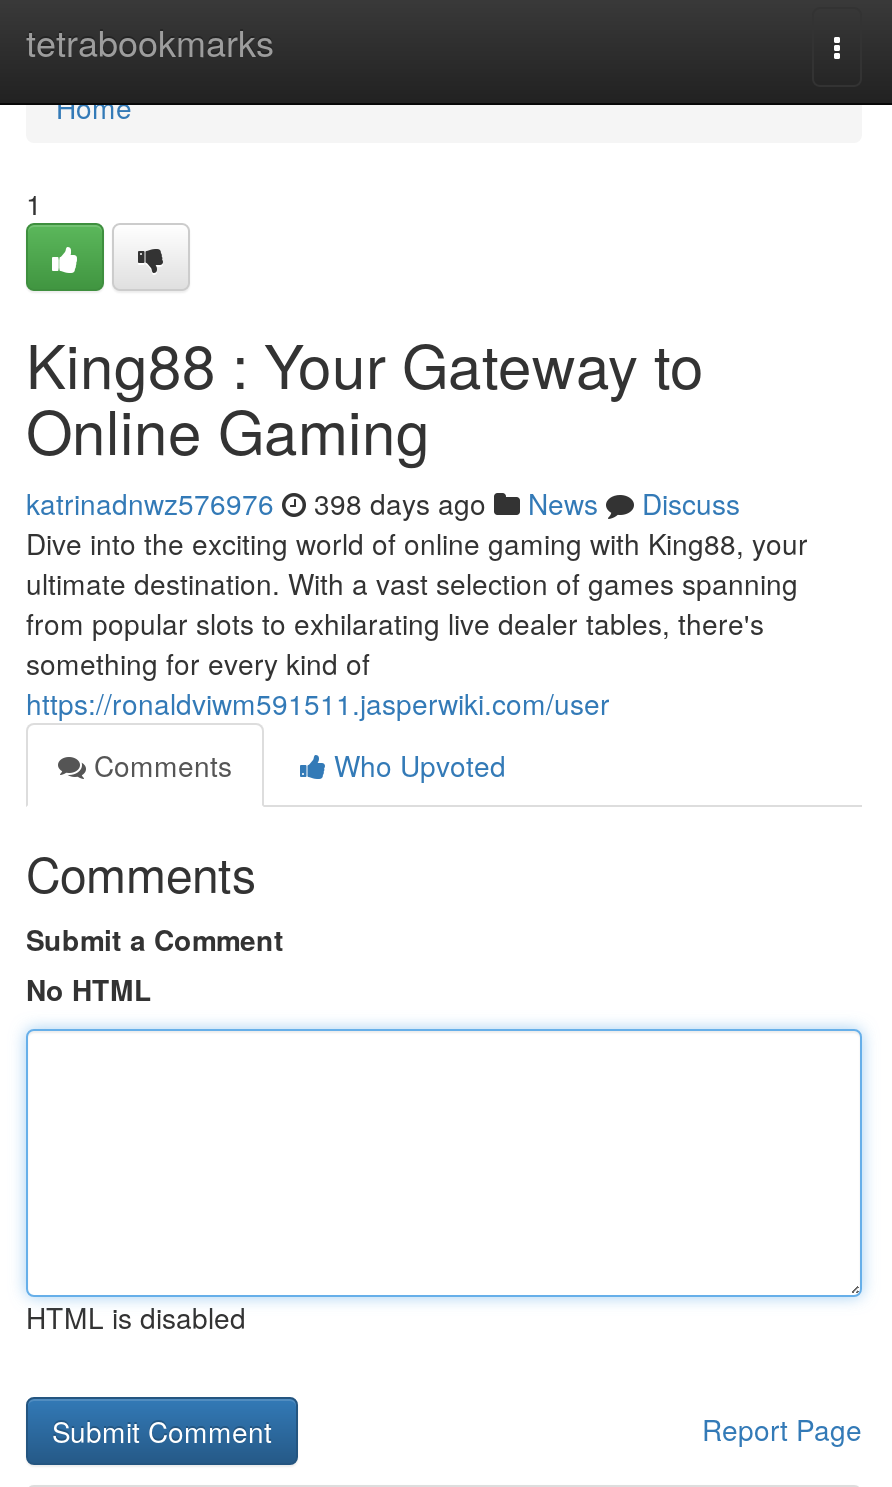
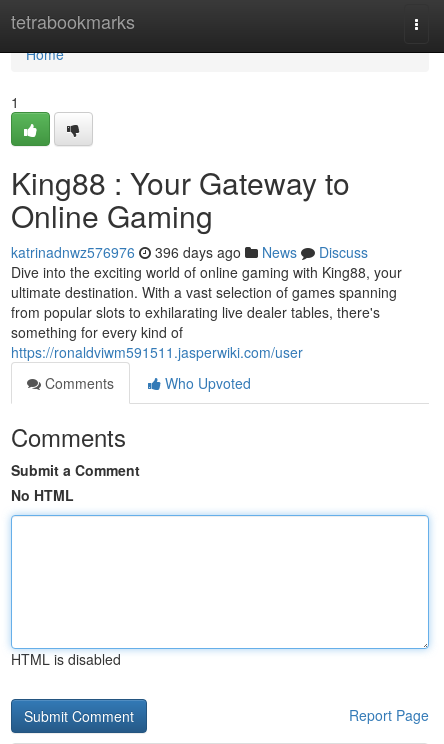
[26,483,740,523] katrinadnwz576976 398 days ago News Discuss -> [11,242,368,262] katrinadnwz576976 396 days ago News Discuss

